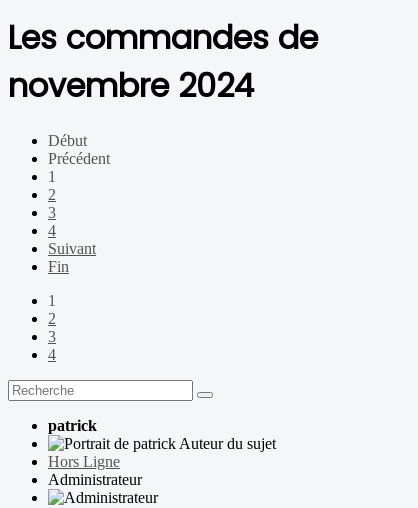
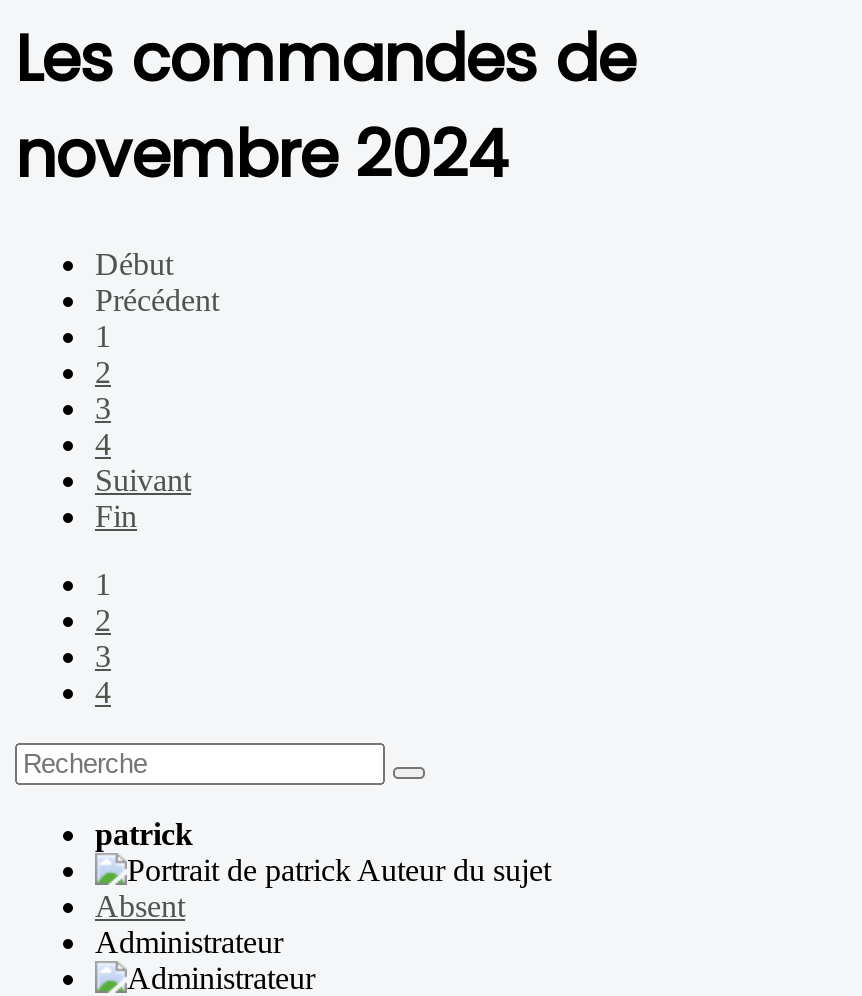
[48,453,120,470] Hors Ligne -> [95,889,185,923] Absent

